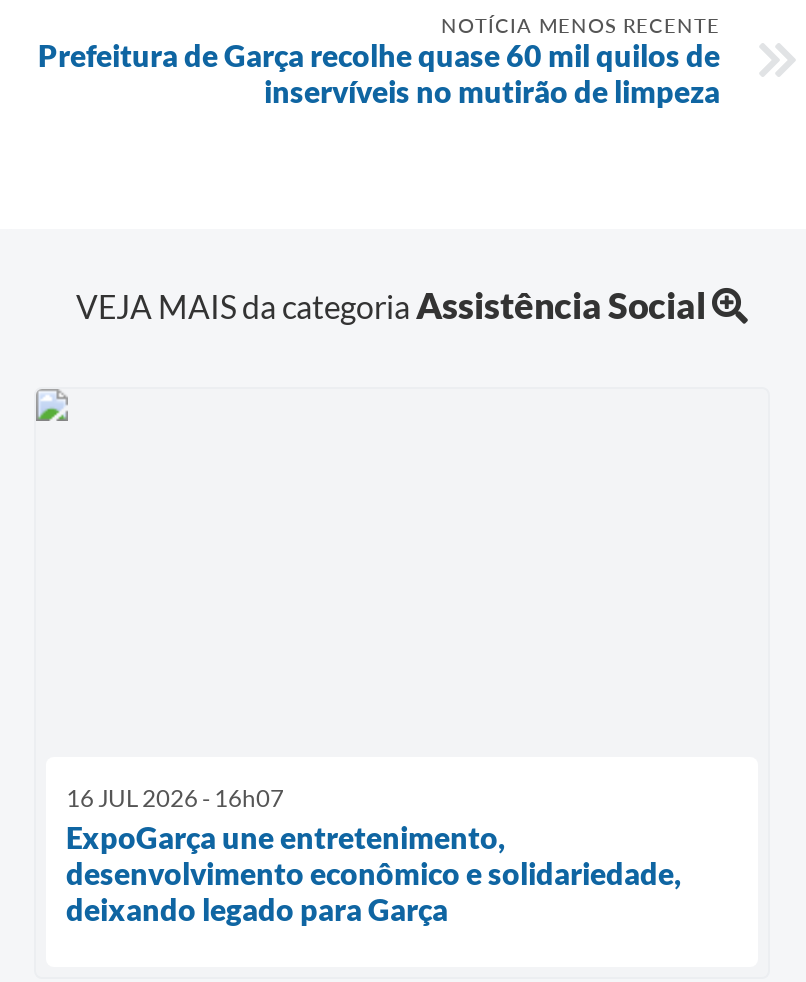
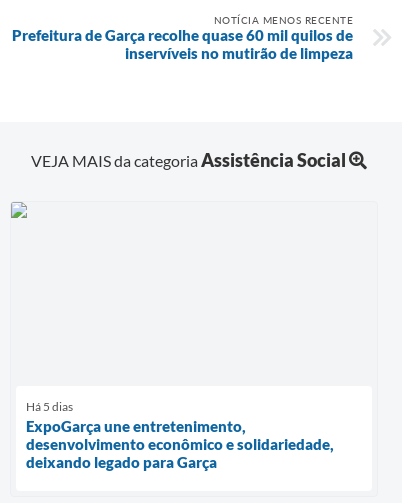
[66,783,284,813] 16 JUL 2026 - 16h07 -> [26,399,73,414] Há 5 dias

